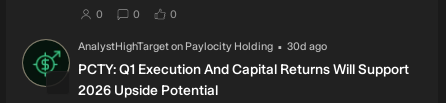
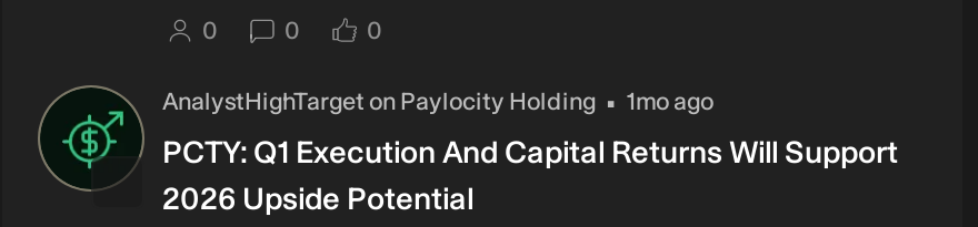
[287,40,327,53] 30d ago -> [627,87,713,116] 1mo ago

